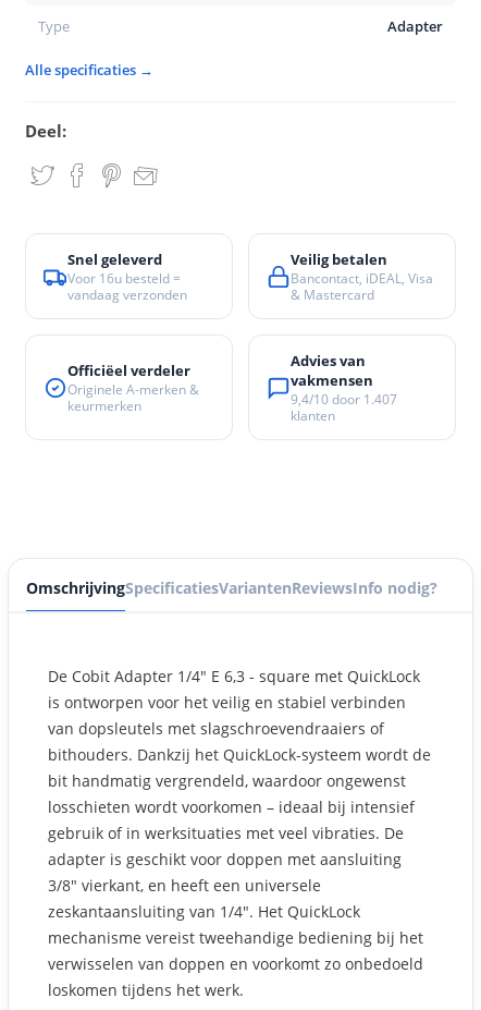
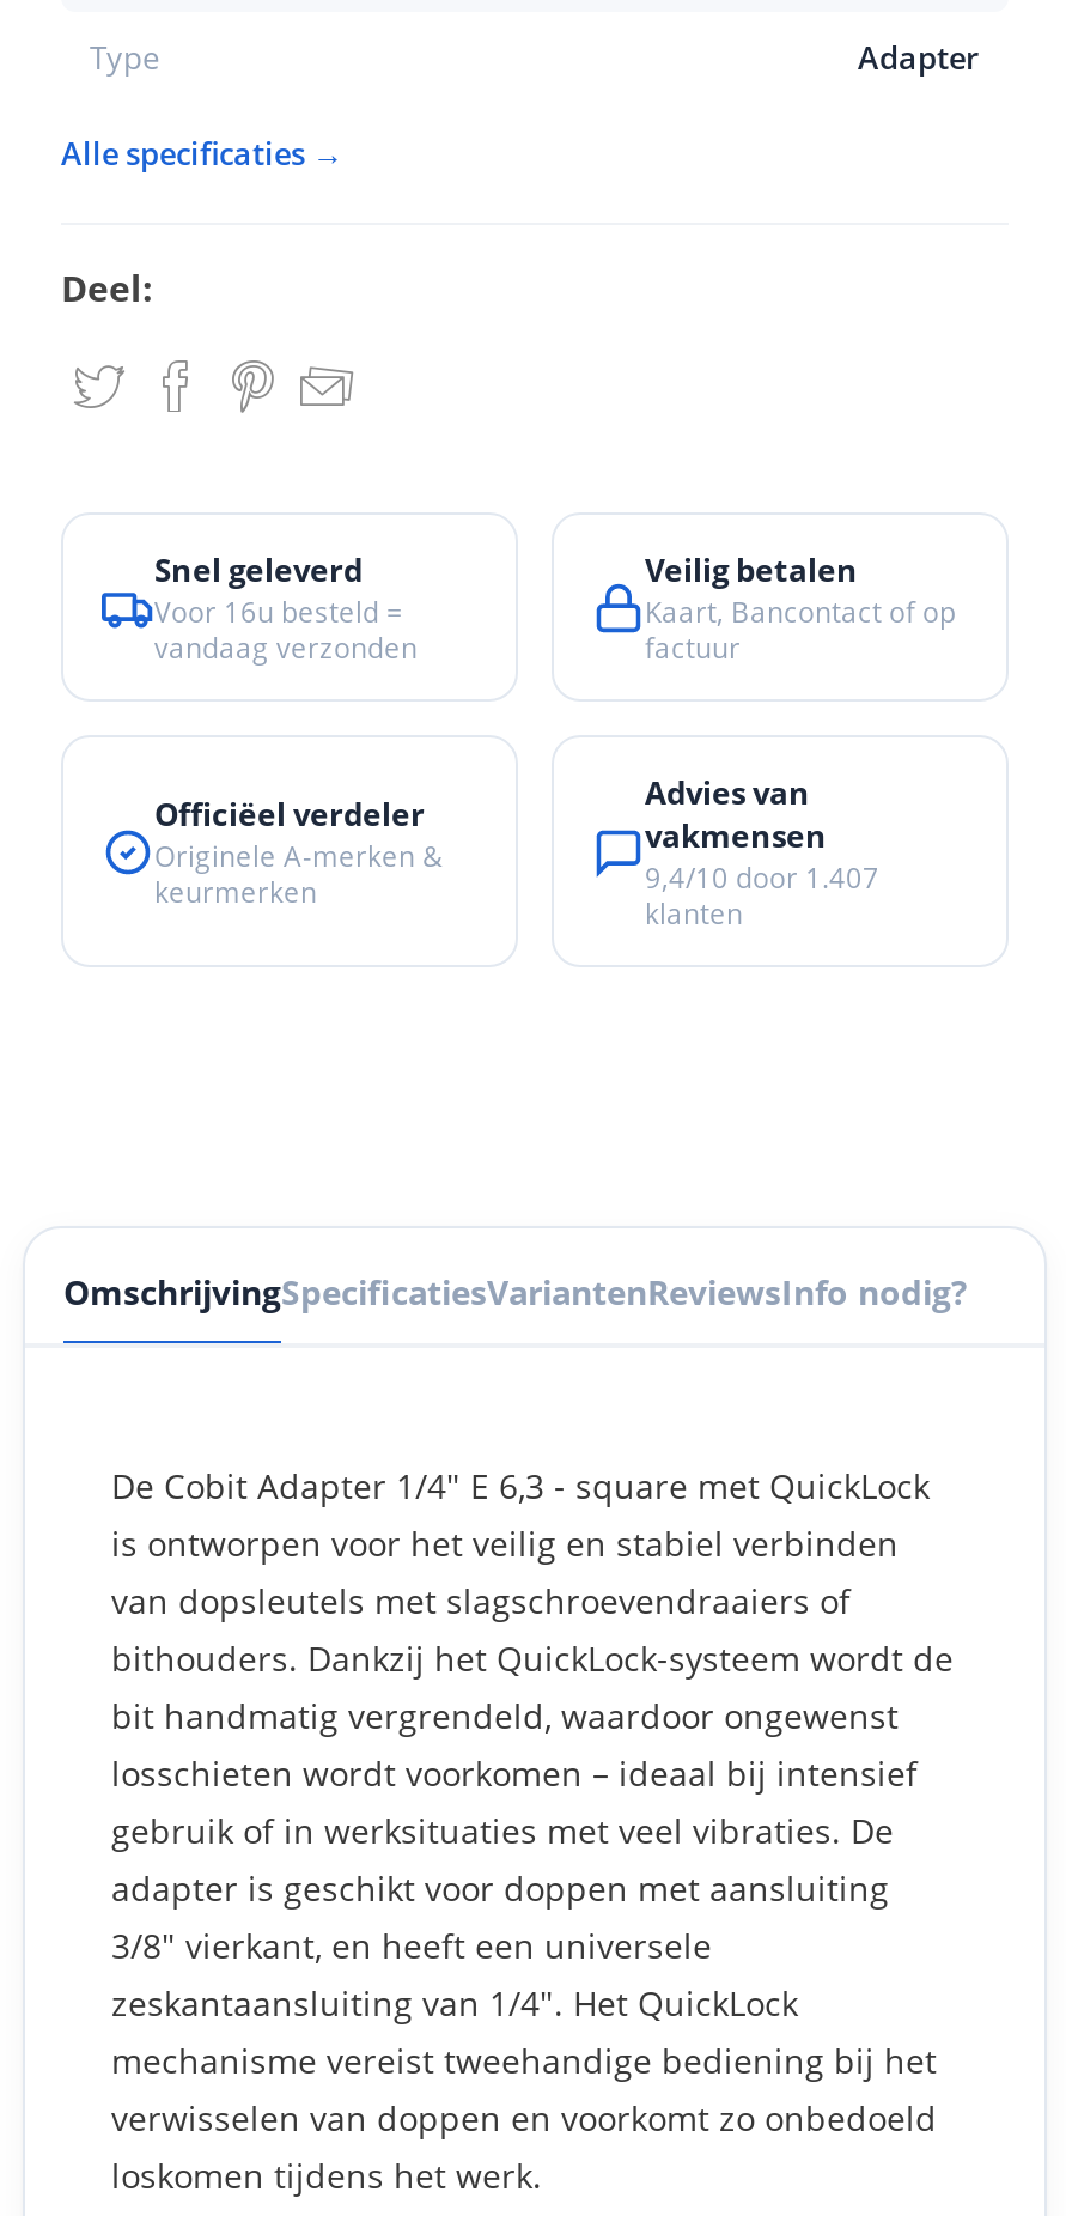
[291,270,433,303] Bancontact, iDEAL, Visa | & Mastercard -> [645,594,956,666] Kaart, Bancontact of op | factuur

